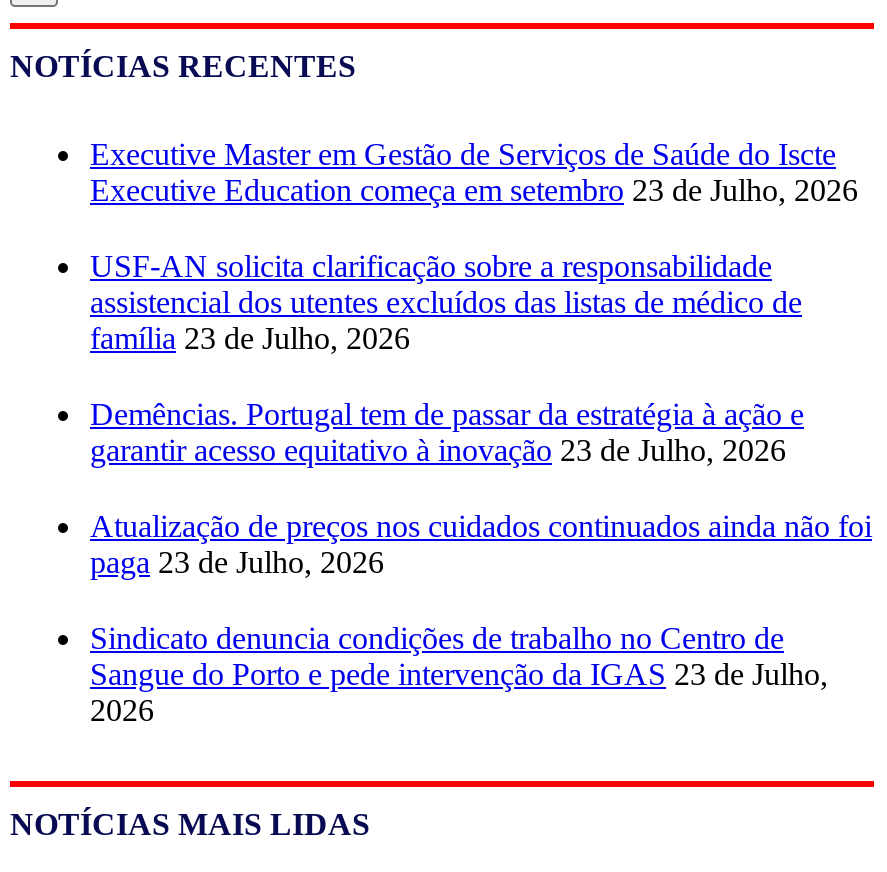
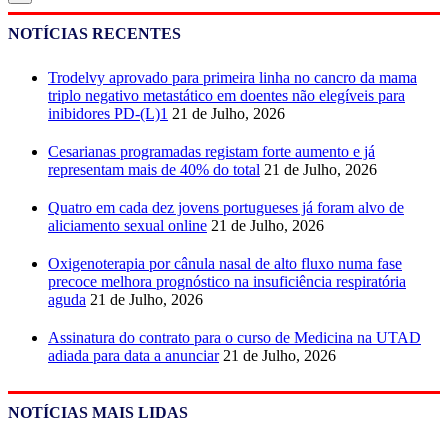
[90,137,858,207] Executive Master em Gestão de Serviços de Saúde do Iscte | Executive Education começa em setembro 23 de Julho, 2026 -> [48,69,417,122] Trodelvy aprovado para primeira linha no cancro da mama | triplo negativo metastático em doentes não elegíveis para | inibidores PD-(L)1 21 de Julho, 2026
[90,249,802,355] USF-AN solicita clarificação sobre a responsabilidade | assistencial dos utentes excluídos das listas de médico de | família 23 de Julho, 2026 -> [48,143,377,178] Cesarianas programadas registam forte aumento e já | representam mais de 40% do total 21 de Julho, 2026
[90,397,804,467] Demências. Portugal tem de passar da estratégia à ação e | garantir acesso equitativo à inovação 23 de Julho, 2026 -> [48,199,404,234] Quatro em cada dez jovens portugueses já foram alvo de | aliciamento sexual online 21 de Julho, 2026
[90,509,872,579] Atualização de preços nos cuidados continuados ainda não foi | paga 23 de Julho, 2026 -> [48,255,406,308] Oxigenoterapia por cânula nasal de alto fluxo numa fase | precoce melhora prognóstico na insuficiência respiratória | aguda 21 de Julho, 2026
[90,621,828,727] Sindicato denuncia condições de trabalho no Centro de | Sangue do Porto e pede intervenção da IGAS 23 de Julho, | 2026 -> [48,329,421,364] Assinatura do contrato para o curso de Medicina na UTAD | adiada para data a anunciar 21 de Julho, 2026

